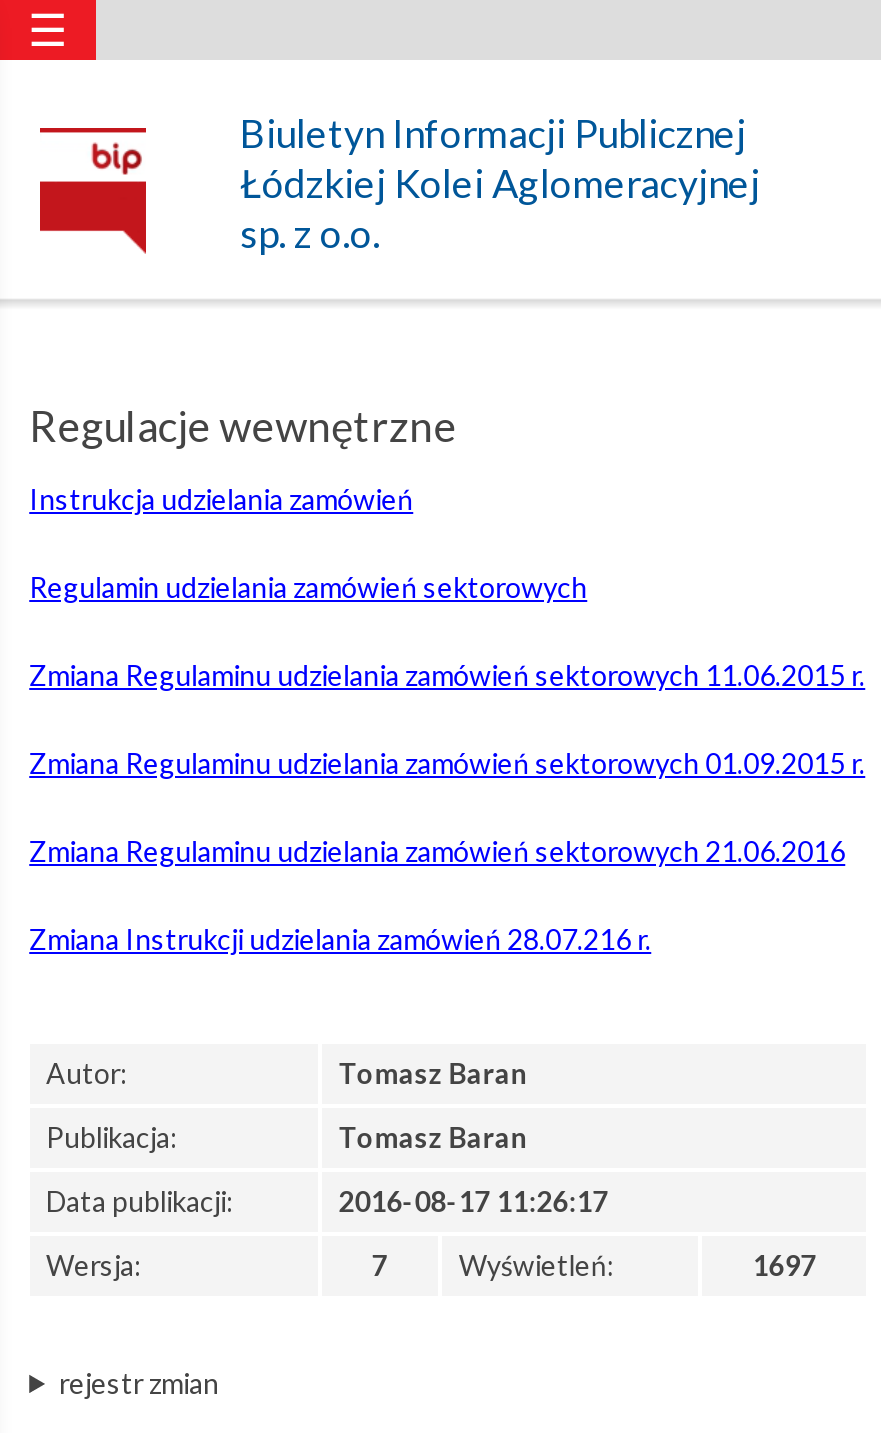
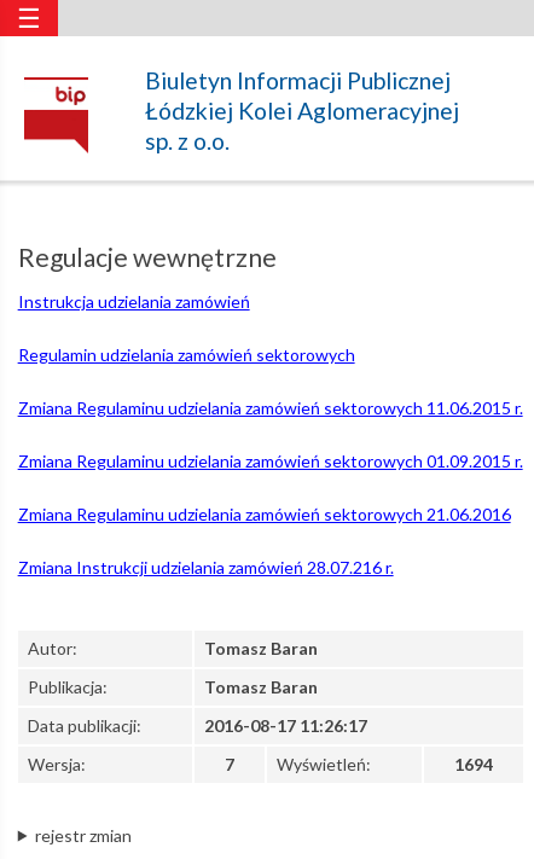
[753,1248,817,1282] 1697 -> [455,754,493,774] 1694

